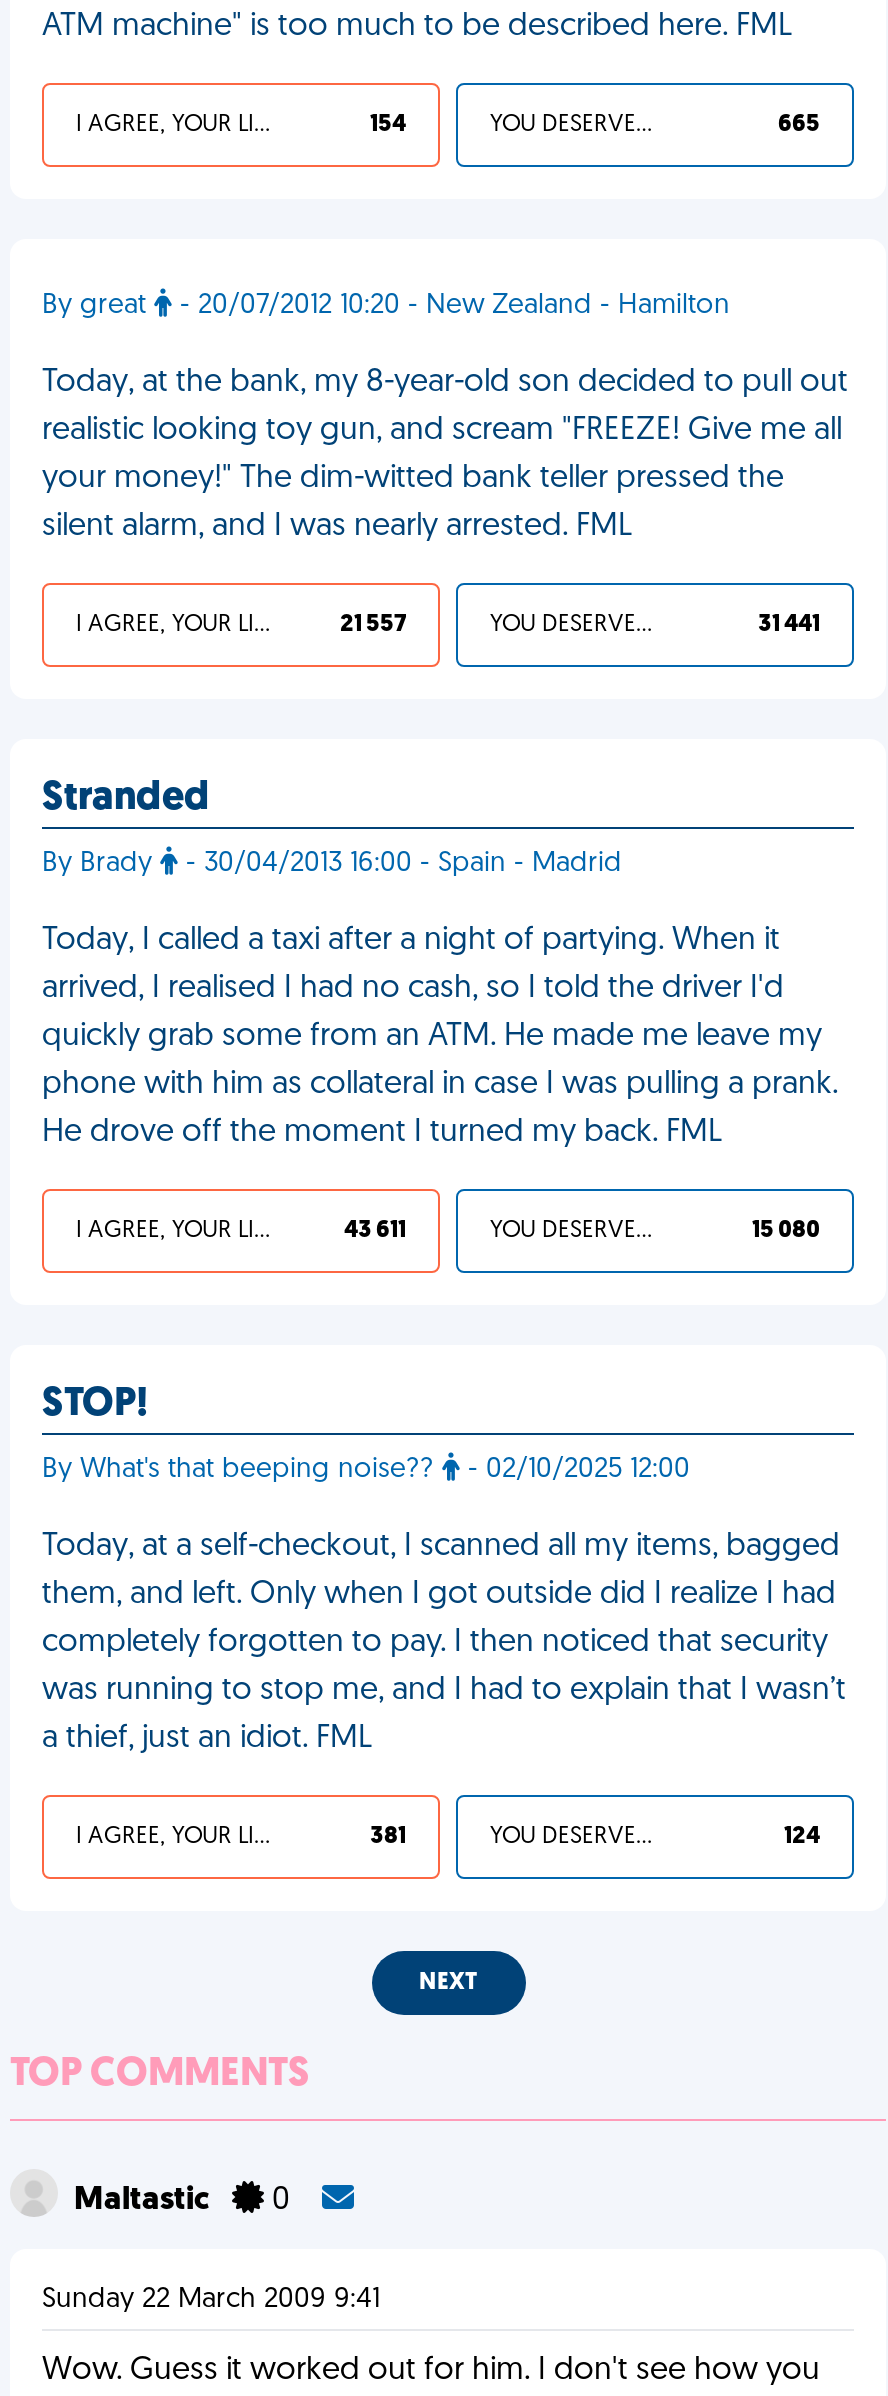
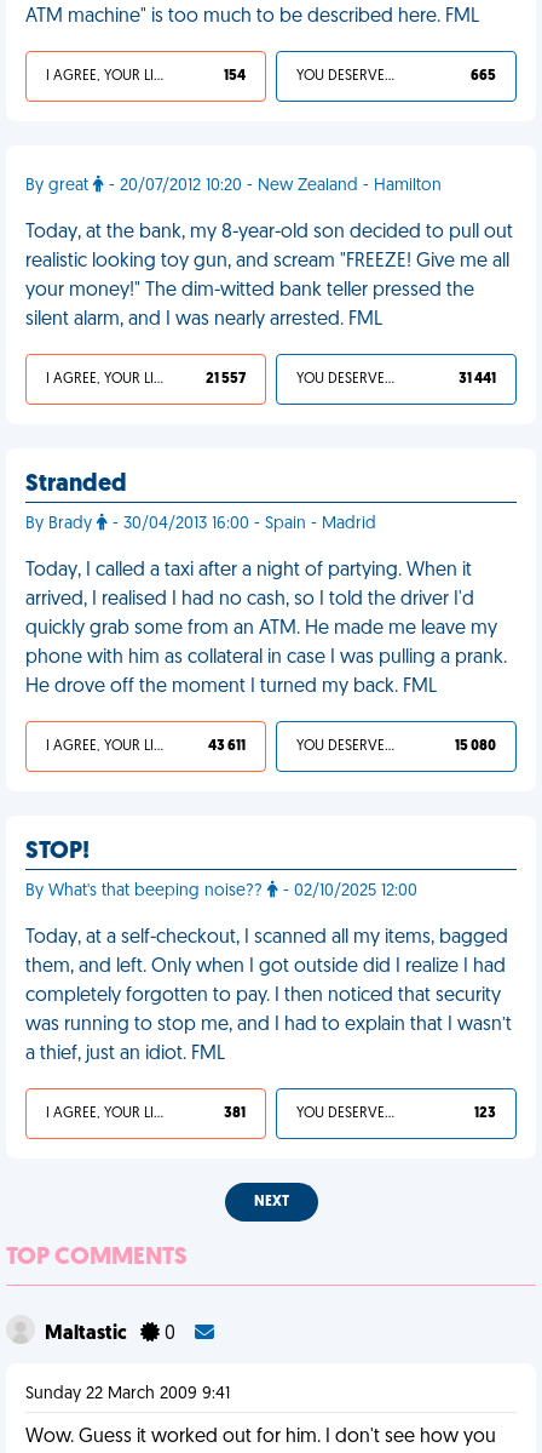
[784,1825,820,1849] 124 -> [474,1106,496,1121] 123

